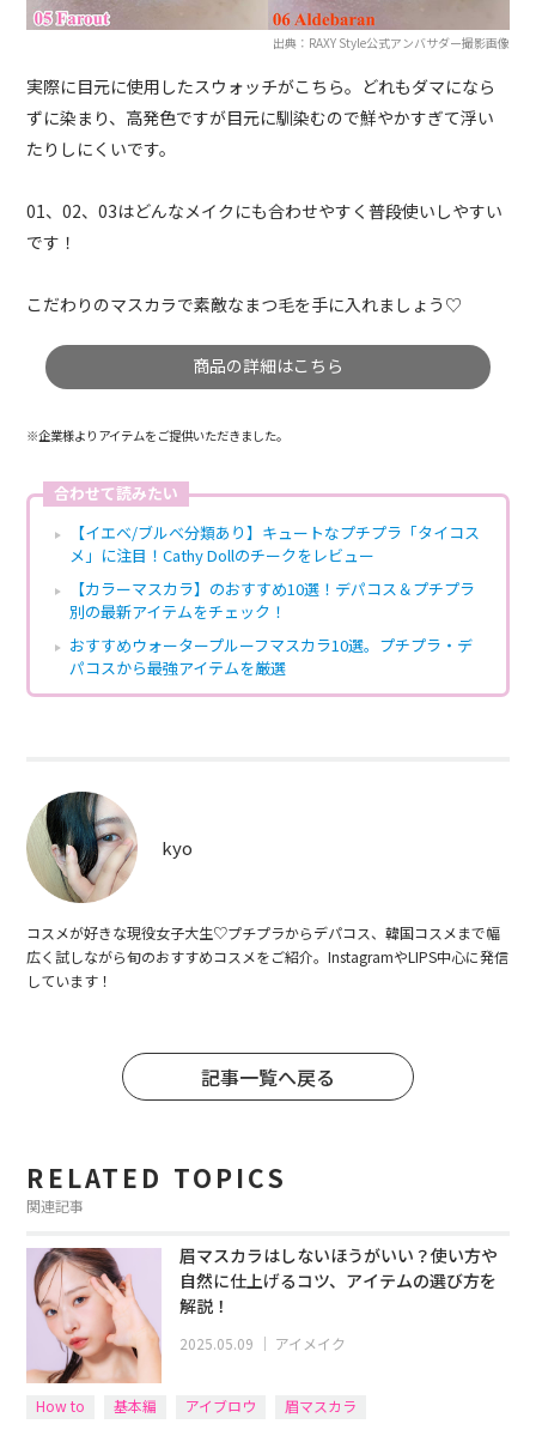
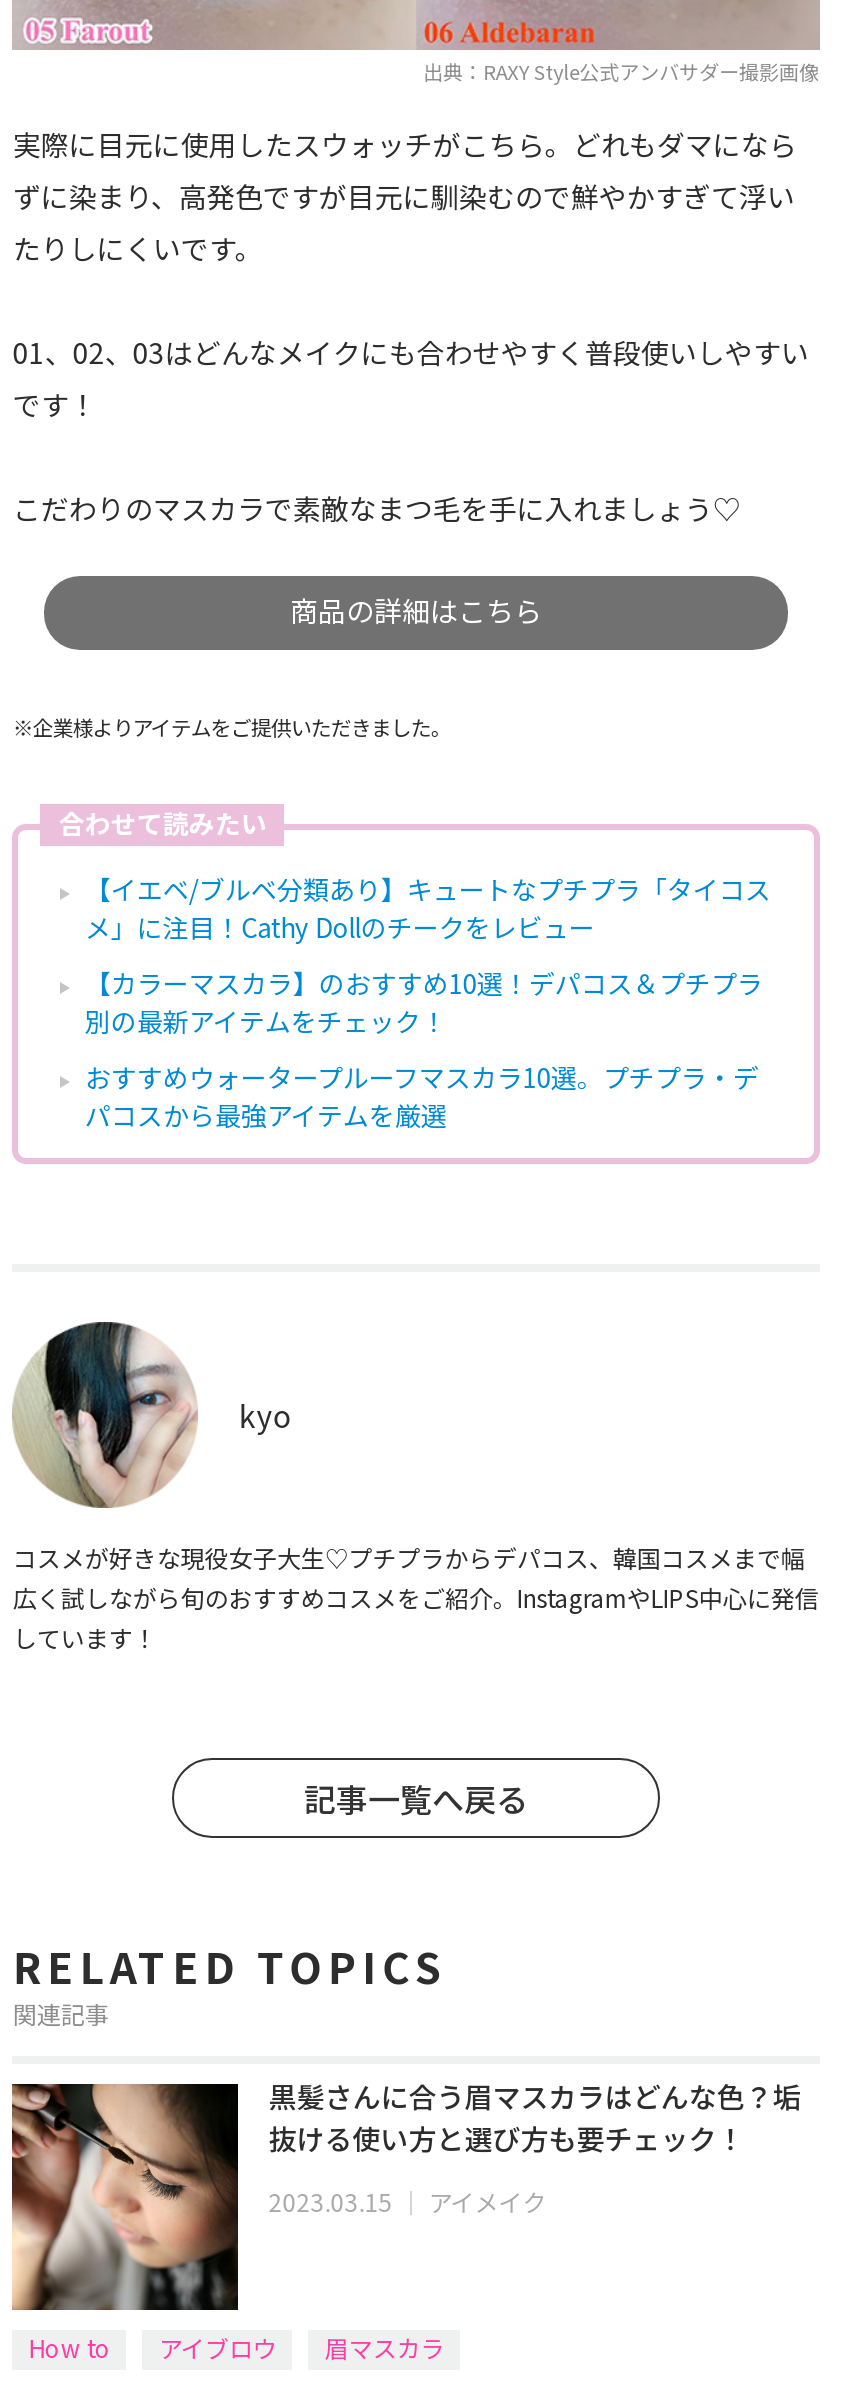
[26,1243,498,1384] [image] | 眉マスカラはしないほうがいい？使い方や | 自然に仕上げるコツ、アイテムの選び方を | 解説！ -> [10,2076,801,2312] [image] | 黒髪さんに合う眉マスカラはどんな色？垢 | 抜ける使い方と選び方も要チェック！
[180,1333,346,1353] 2025.05.09｜アイメイク -> [269,2184,547,2218] 2023.03.15｜アイメイク
[114,1395,157,1416] 基本編 -> none

